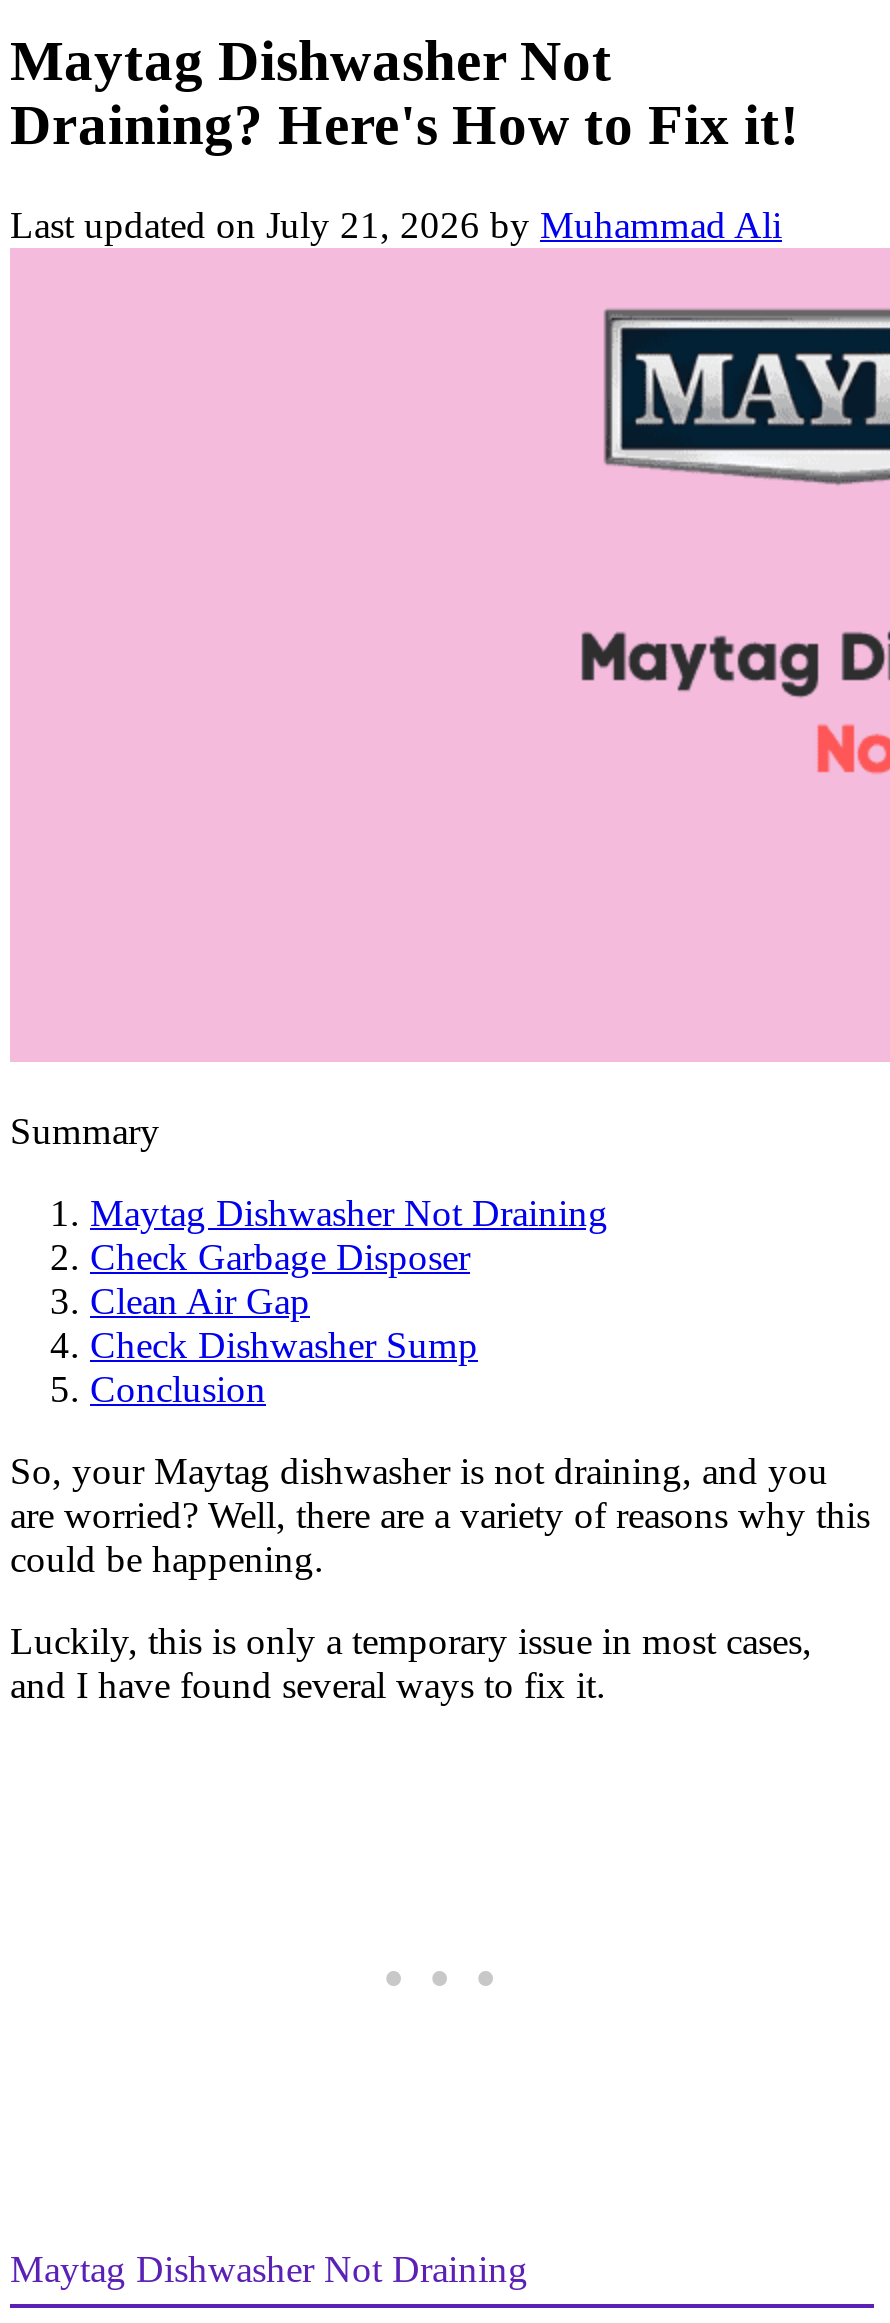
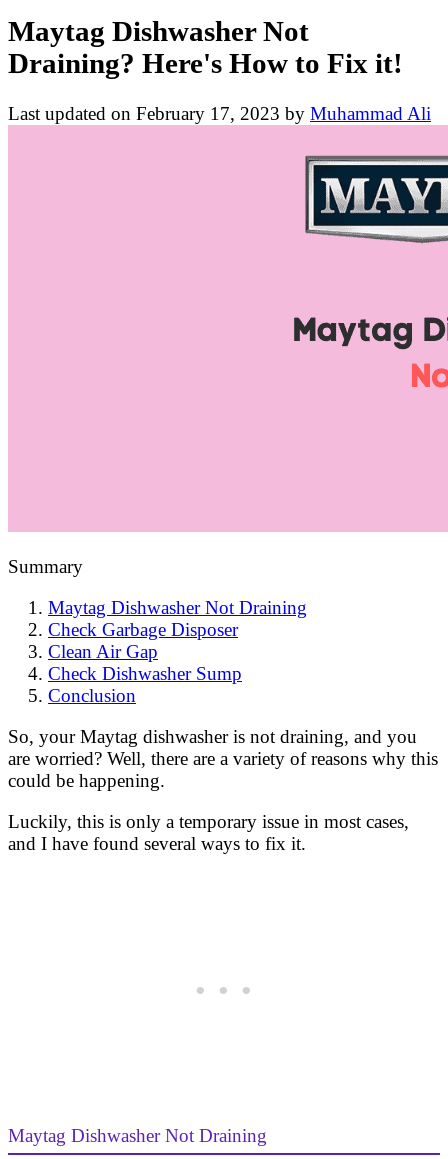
[10,205,782,247] Last updated on July 21, 2026 by Muhammad Ali -> [8,103,431,124] Last updated on February 17, 2023 by Muhammad Ali

